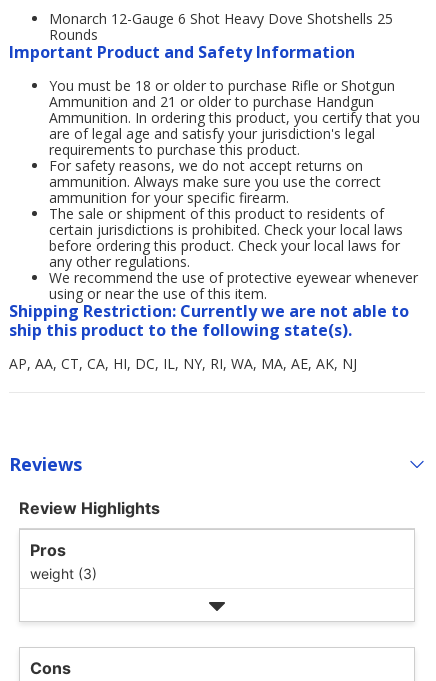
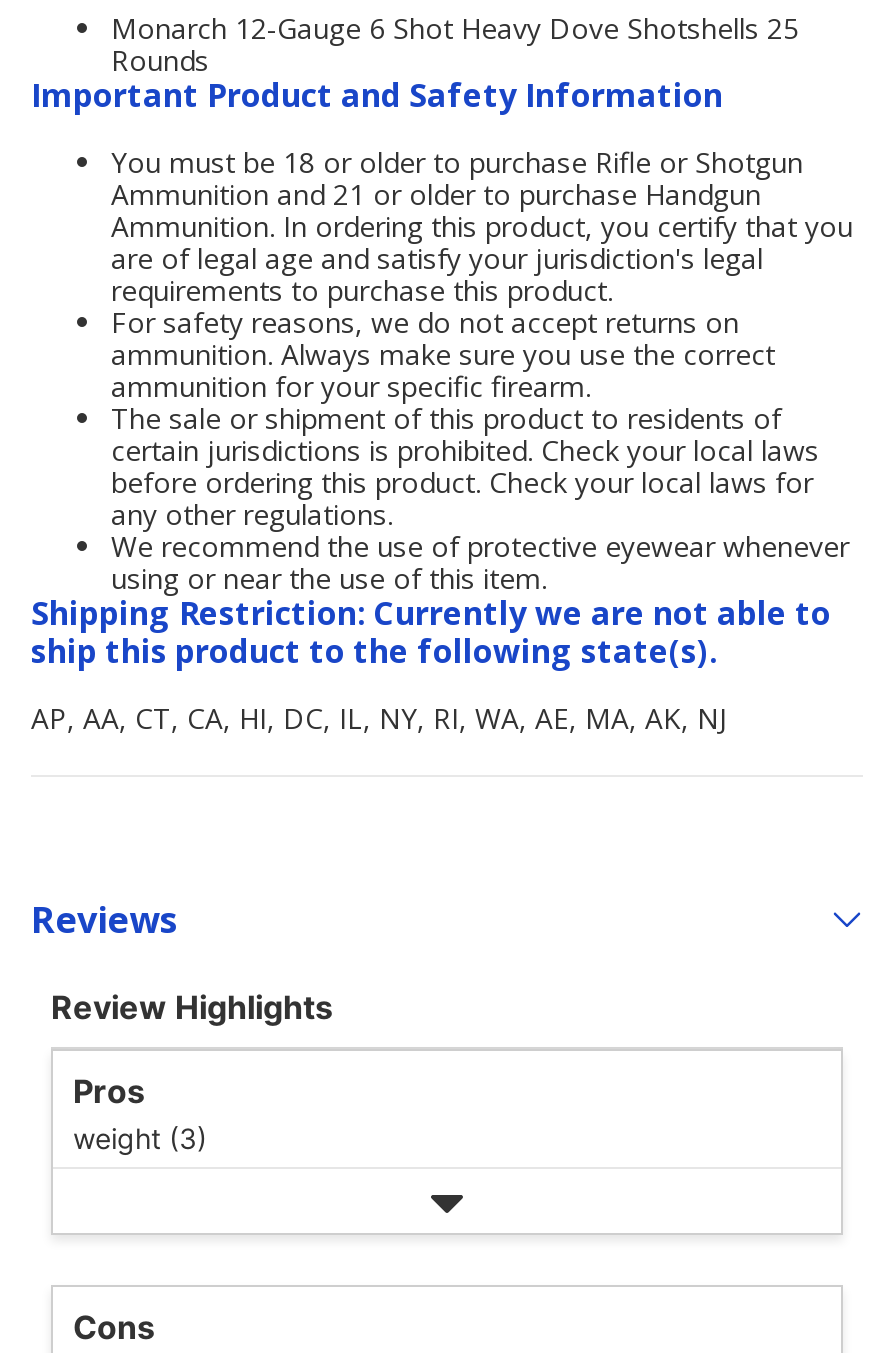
[9,354,357,373] AP, AA, CT, CA, HI, DC, IL, NY, RI, WA, MA, AE, AK, NJ -> [31,699,727,737] AP, AA, CT, CA, HI, DC, IL, NY, RI, WA, AE, MA, AK, NJ

